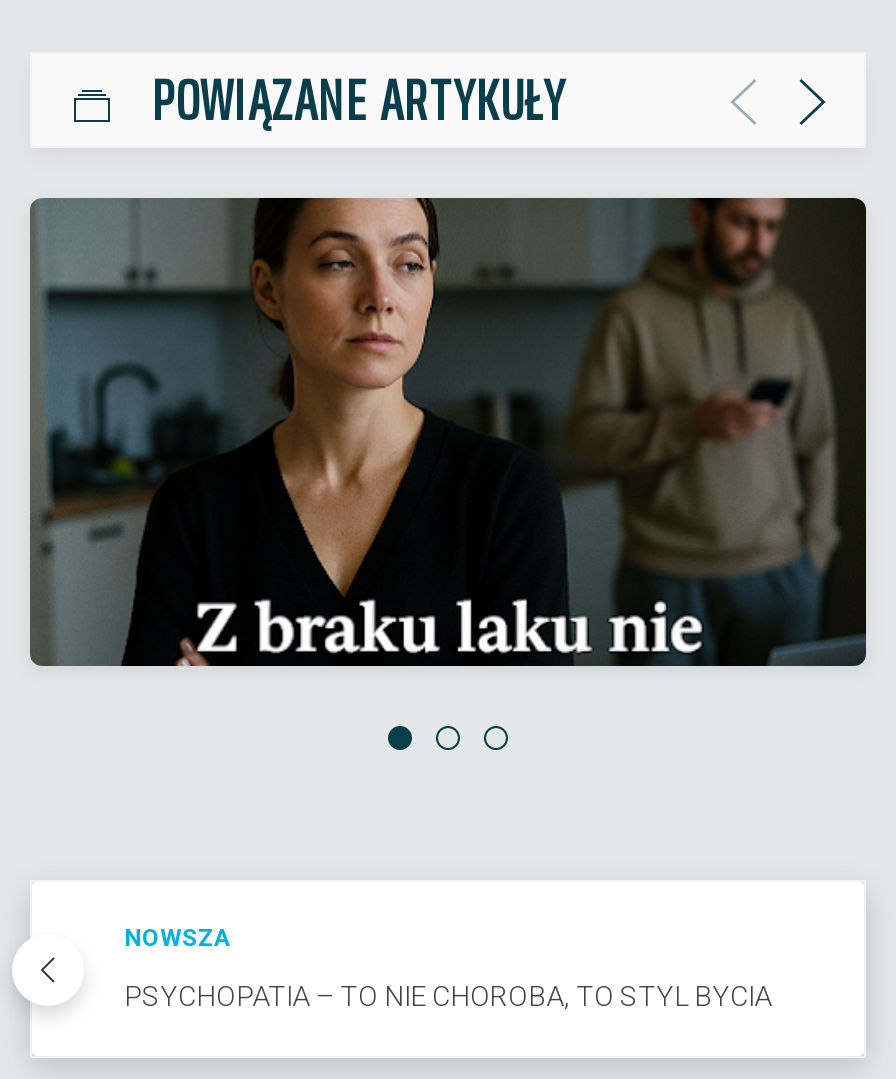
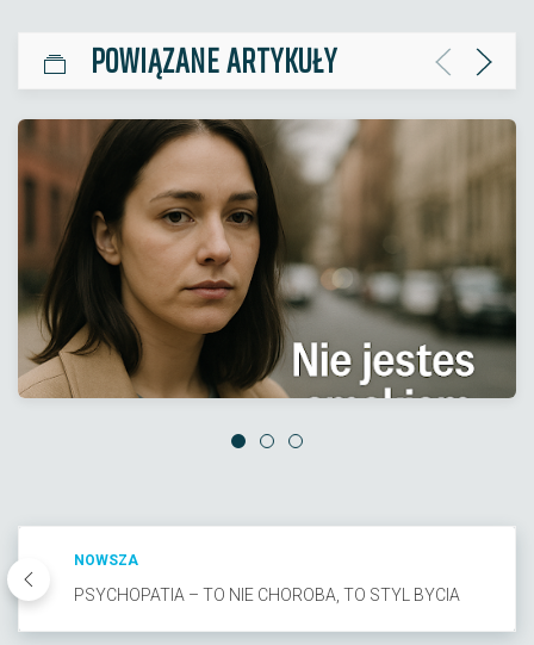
[30,196,868,668] [image] -> [18,118,517,399] [image]

